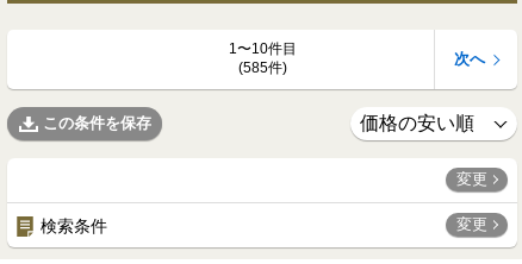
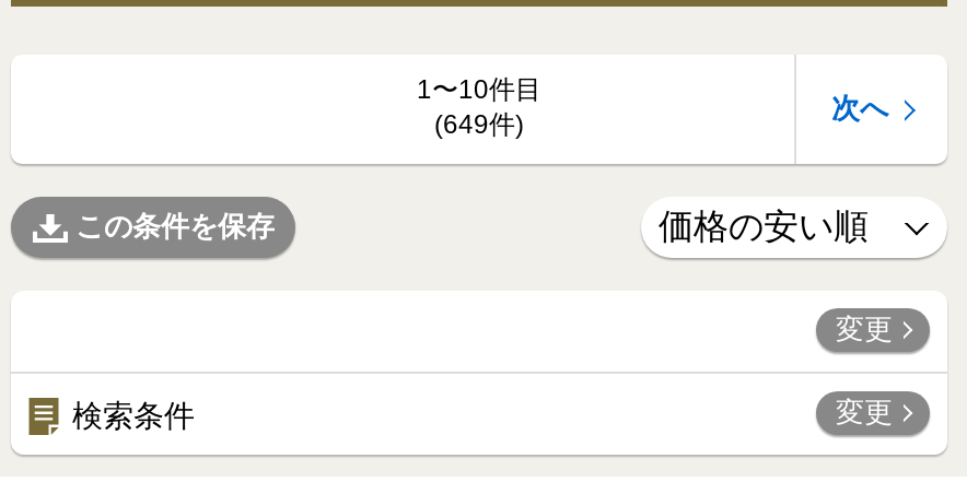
[238,59,287,76] (585件) -> [434,109,524,140] (649件)

